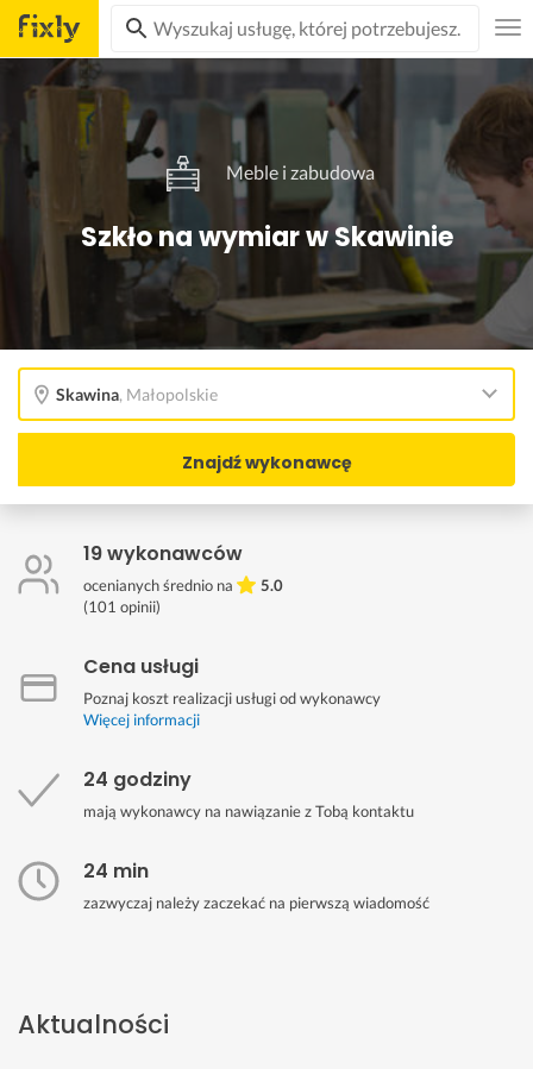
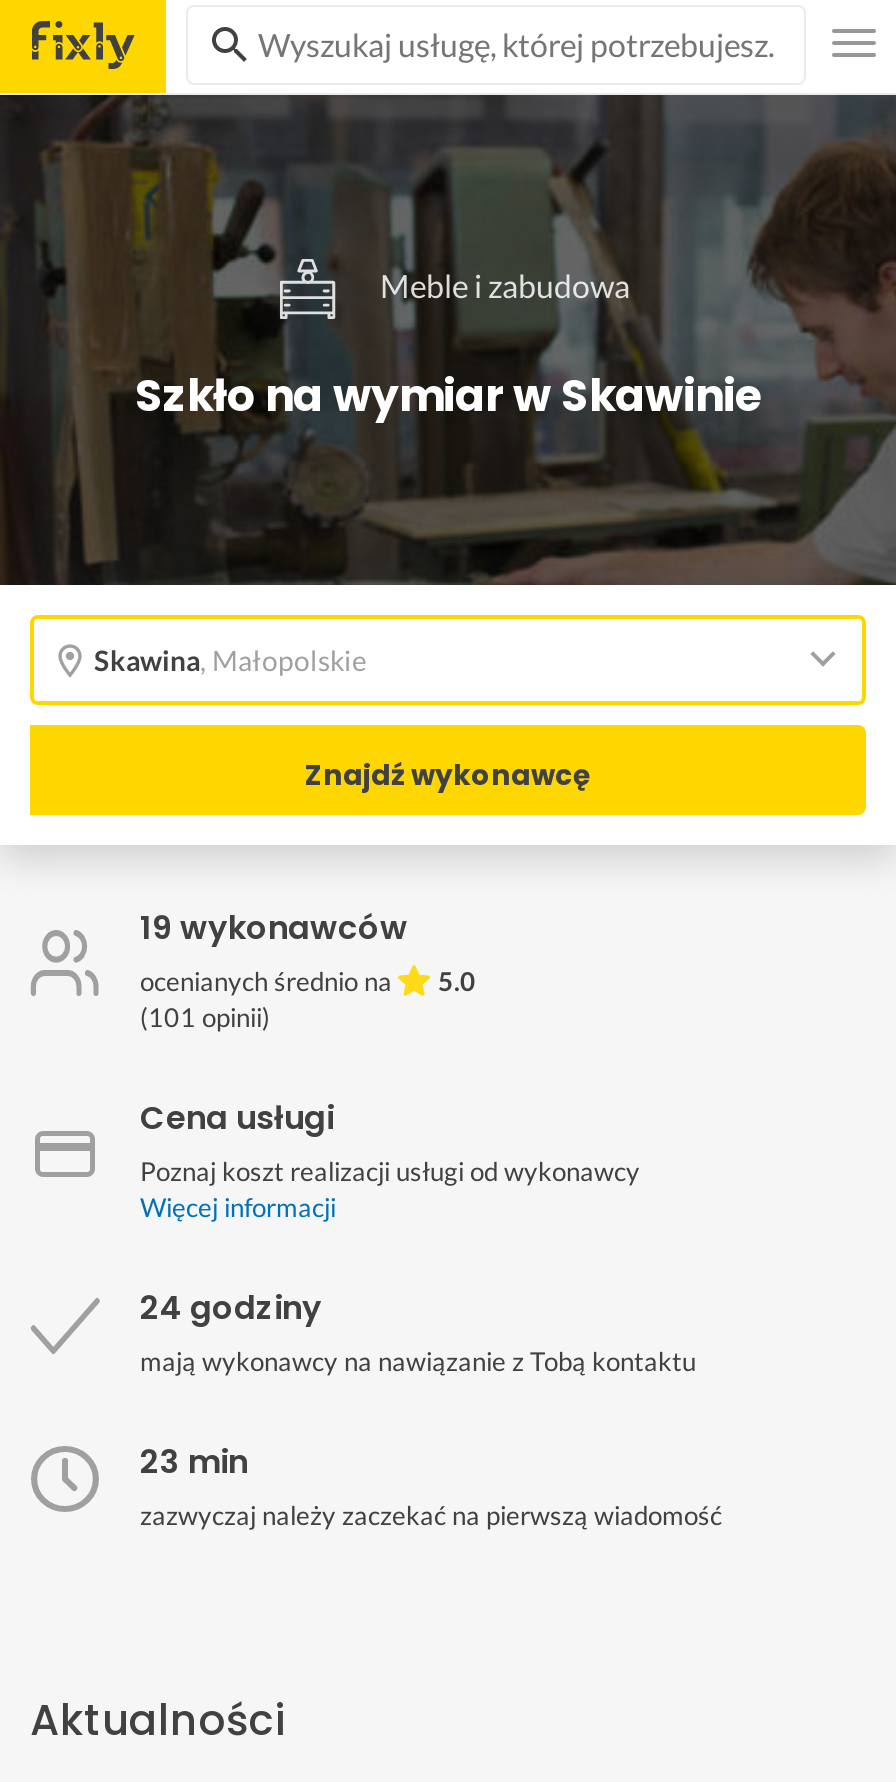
[83,857,149,885] 24 min -> [140,1439,248,1485] 23 min

